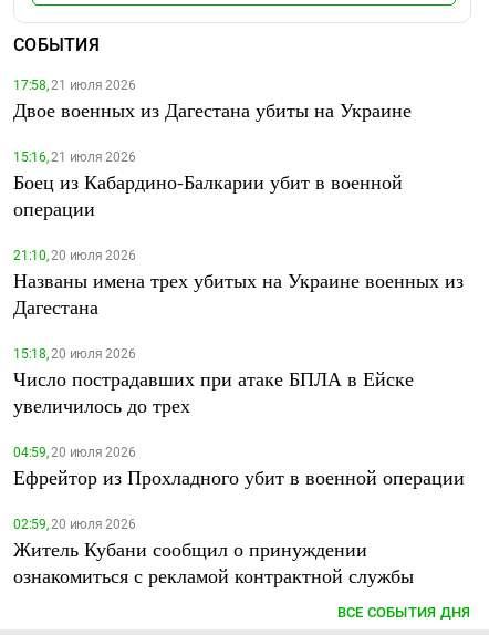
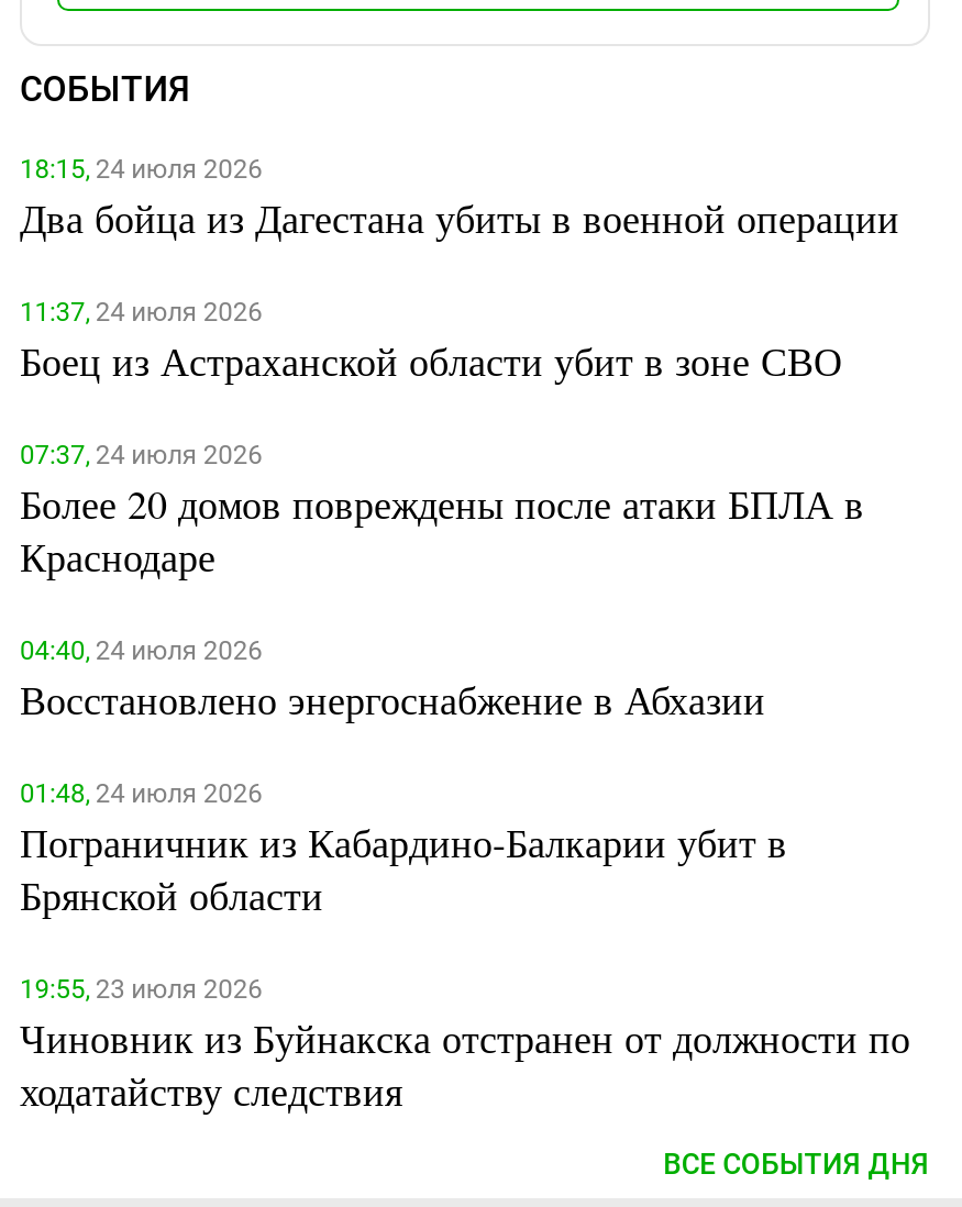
[13,77,412,123] 17:58, 21 июля 2026 | Двое военных из Дагестана убиты на Украине -> [20,153,899,244] 18:15, 24 июля 2026 | Два бойца из Дагестана убиты в военной операции
[13,149,403,221] 15:16, 21 июля 2026 | Боец из Кабардино-Балкарии убит в военной | операции -> [20,296,842,387] 11:37, 24 июля 2026 | Боец из Астраханской области убит в зоне СВО
[13,248,464,319] 21:10, 20 июля 2026 | Названы имена трех убитых на Украине военных из | Дагестана -> [20,439,864,582] 07:37, 24 июля 2026 | Более 20 домов повреждены после атаки БПЛА в | Краснодаре
[13,346,414,418] 15:18, 20 июля 2026 | Число пострадавших при атаке БПЛА в Ейске | увеличилось до трех -> [20,635,765,725] 04:40, 24 июля 2026 | Восстановлено энергоснабжение в Абхазии
[13,444,465,490] 04:59, 20 июля 2026 | Ефрейтор из Прохладного убит в военной операции -> [20,778,787,921] 01:48, 24 июля 2026 | Пограничник из Кабардино-Балкарии убит в | Брянской области
[13,516,414,588] 02:59, 20 июля 2026 | Житель Кубани сообщил о принуждении | ознакомиться с рекламой контрактной службы -> [20,974,910,1116] 19:55, 23 июля 2026 | Чиновник из Буйнакска отстранен от должности по | ходатайству следствия

